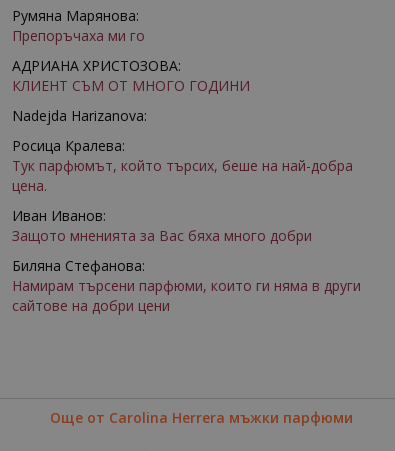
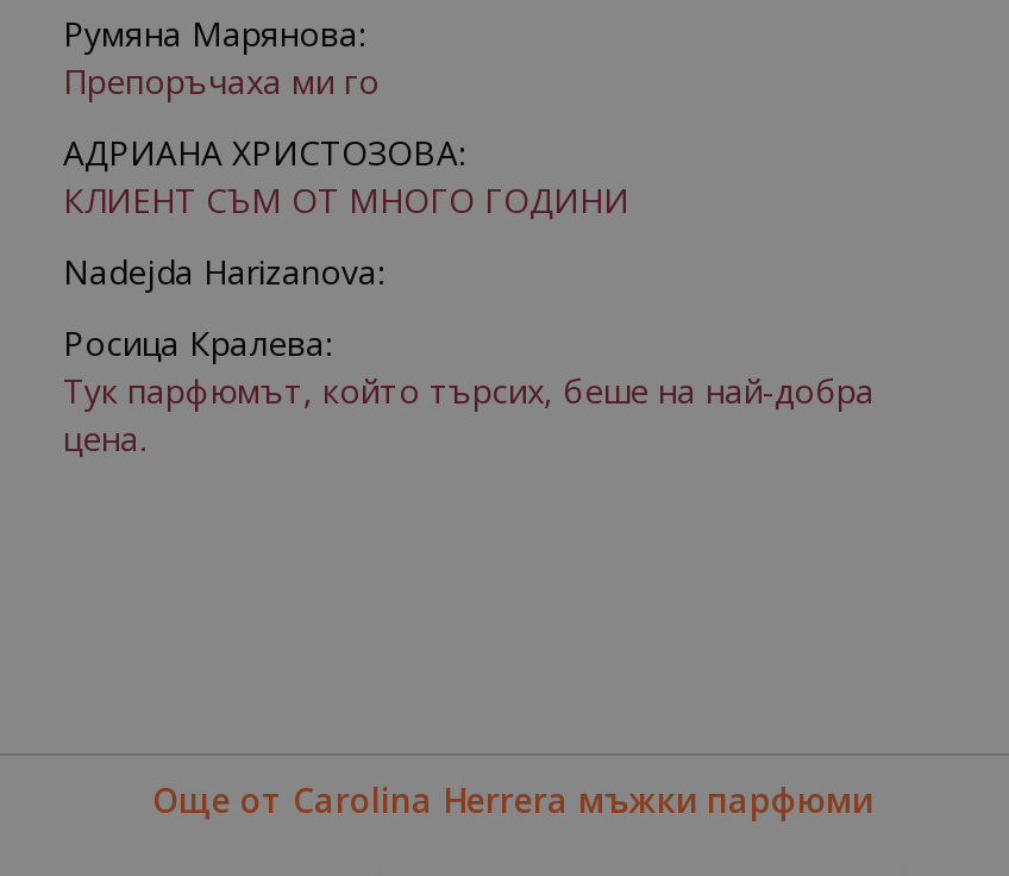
[12,206,361,315] Иван Иванов: | Защото мненията за Вас бяха много добри | Биляна Стефанова: | Намирам търсени парфюми, които ги няма в други | сайтове на добри цени -> none

